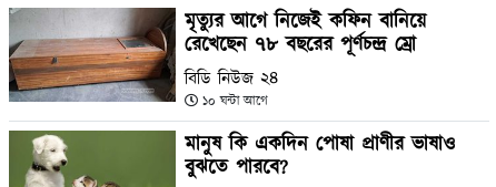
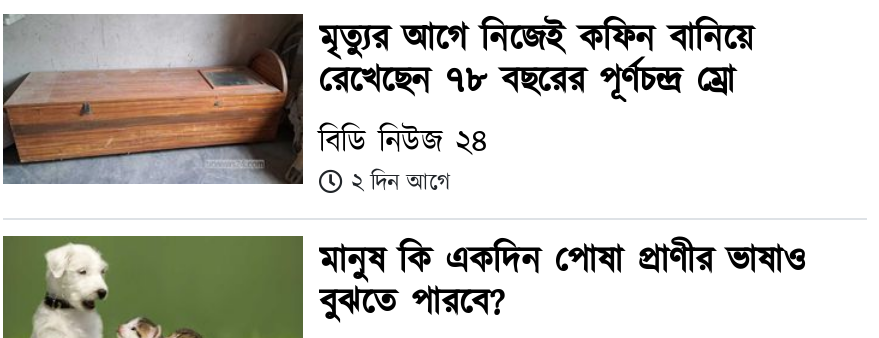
[202,92,268,111] ১০ ঘন্টা আগে -> [351,166,451,200] ২ দিন আগে

